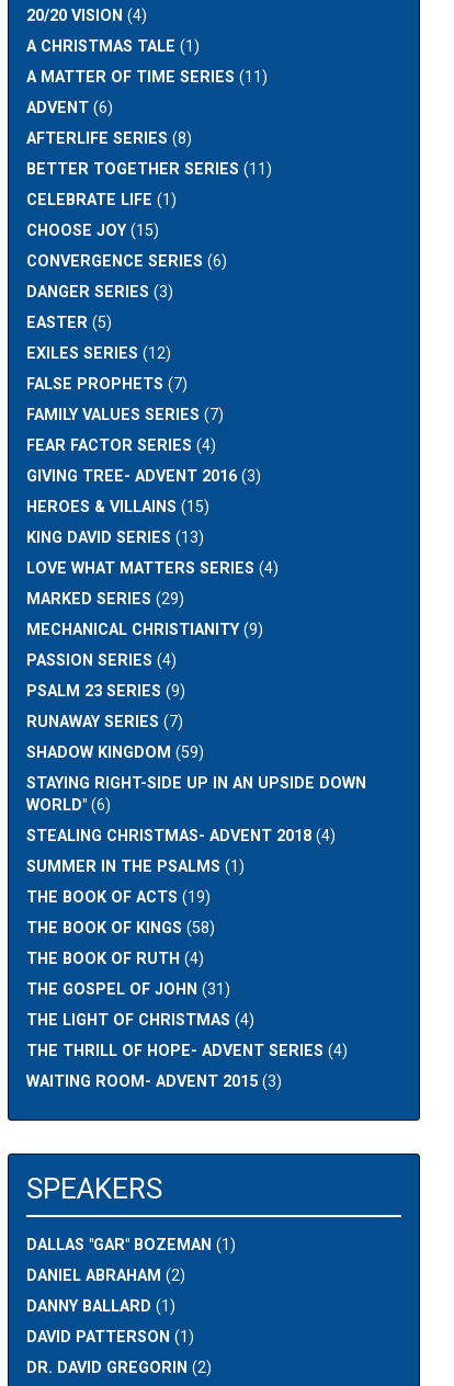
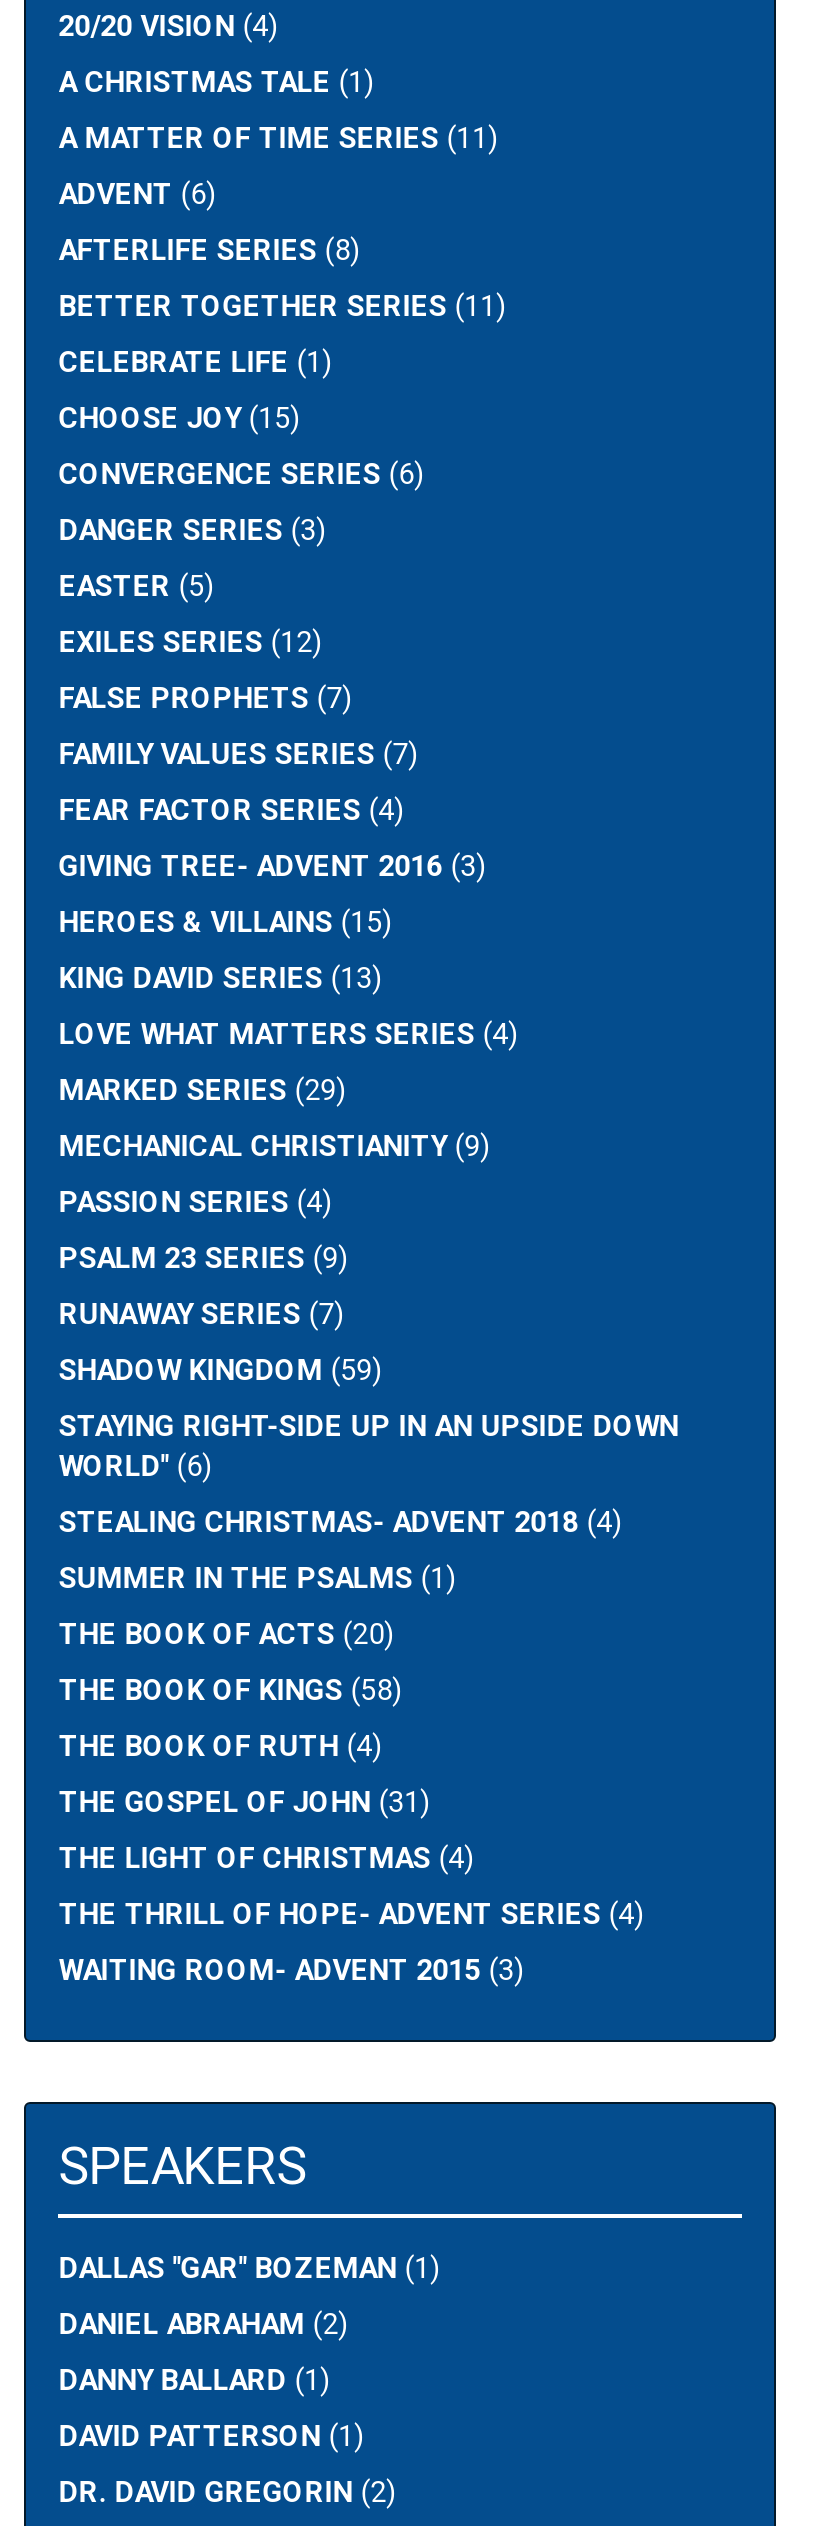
[27,888,211,906] THE BOOK OF ACTS (19) -> [58,1617,394,1651] THE BOOK OF ACTS (20)

